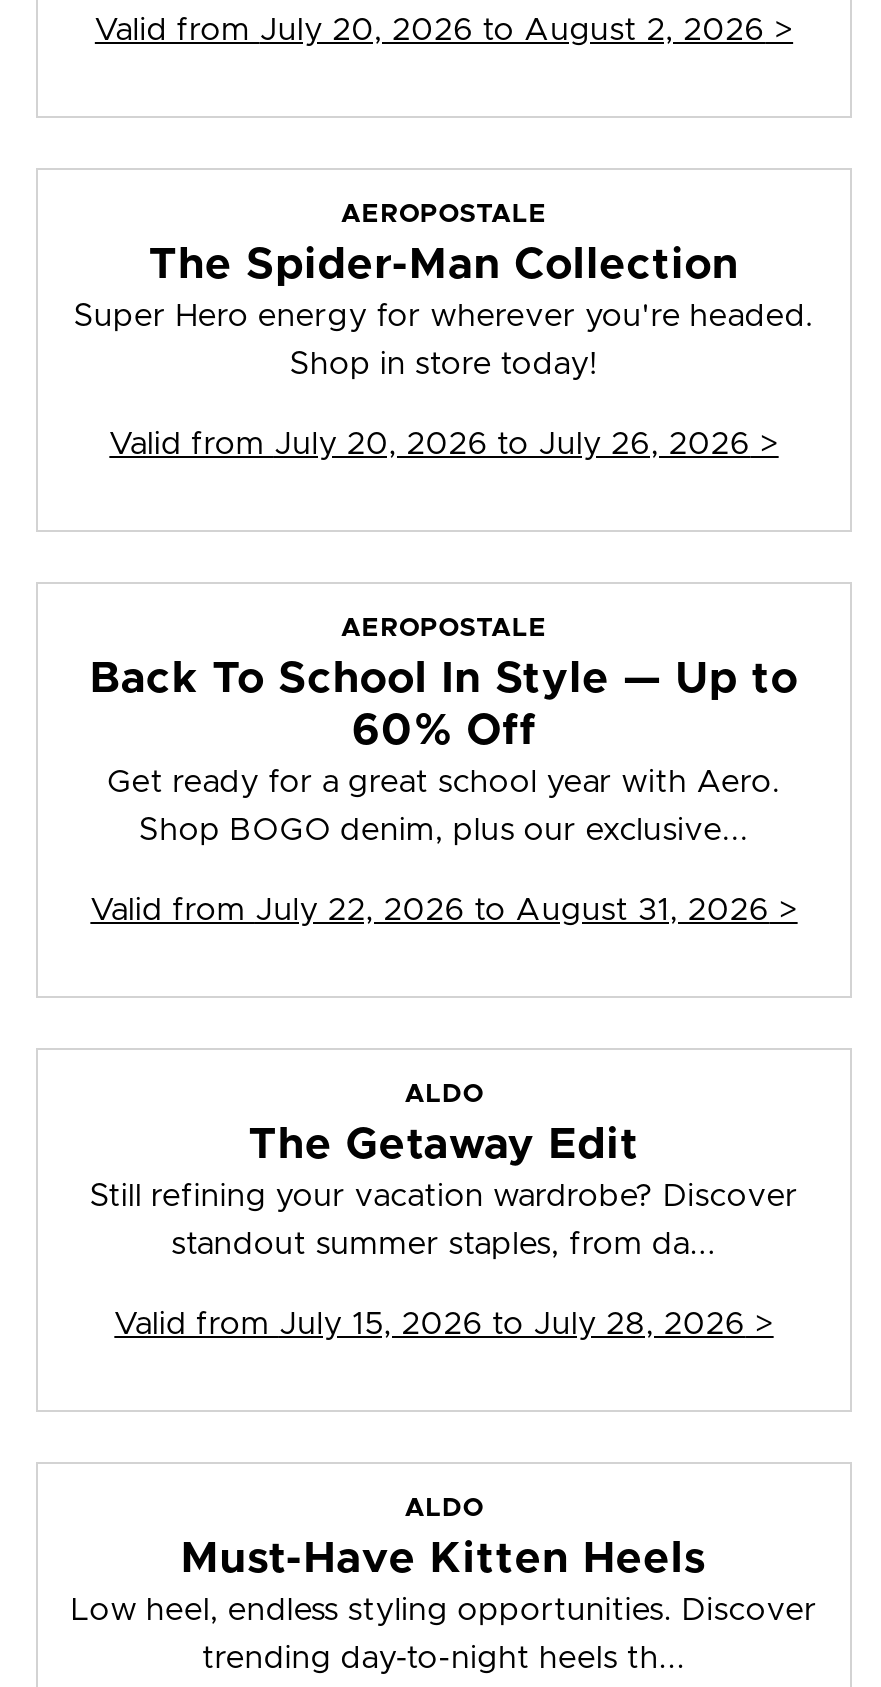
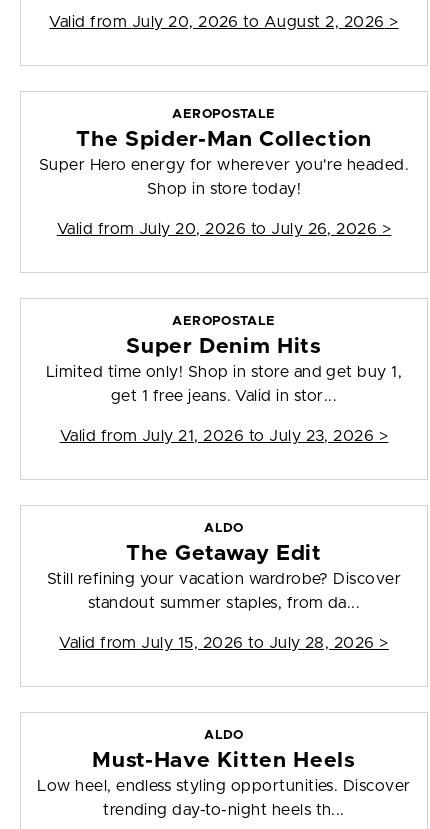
[90,658,798,798] Back To School In Style — Up to | 60% Off | Get ready for a great school year with Aero. -> [46,336,402,380] Super Denim Hits | Limited time only! Shop in store and get buy 1,
[139,814,749,846] Shop BOGO denim, plus our exclusive... -> [111,388,337,404] get 1 free jeans. Valid in stor...
[90,894,798,926] Valid from July 22, 2026 to August 31, 2026 > -> [60,428,388,444] Valid from July 21, 2026 to July 23, 2026 >

